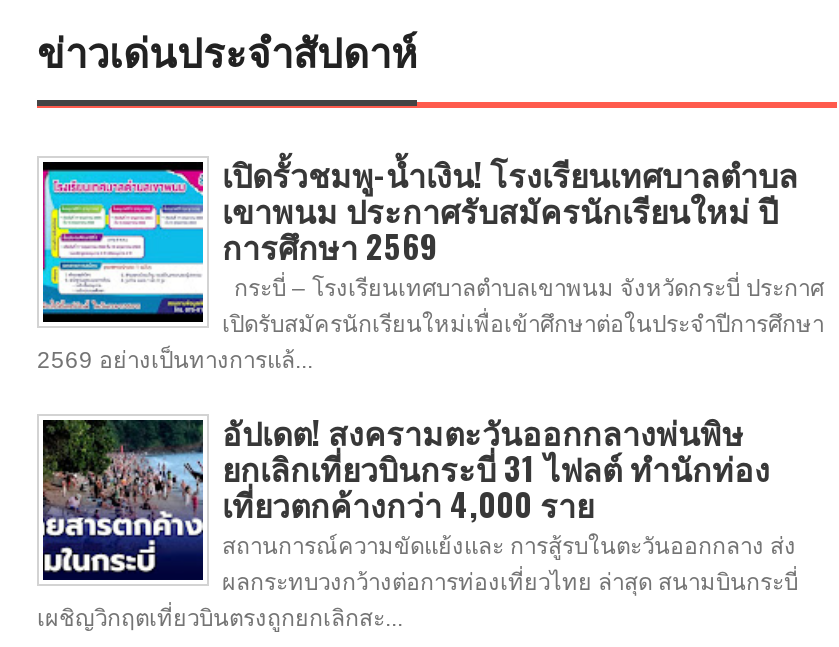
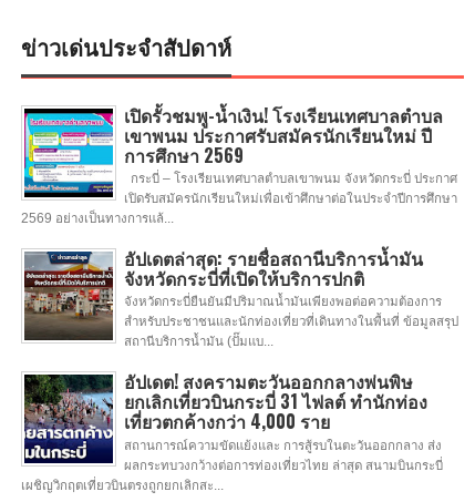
none -> [24,245,458,348] [image] | อัปเดตล่าสุด: รายชื่อสถานีบริการน้ำมัน | จังหวัดกระบี่ที่เปิดให้บริการปกติ | จังหวัดกระบี่ยืนยันมีปริมาณน้ำมันเพียงพอต่อความต้องการ | สำหรับประชาชนและนักท่องเที่ยวที่เดินทางในพื้นที่ ข้อมูลสรุป | สถานีบริการน้ำมัน (ปั๊มแบ...

